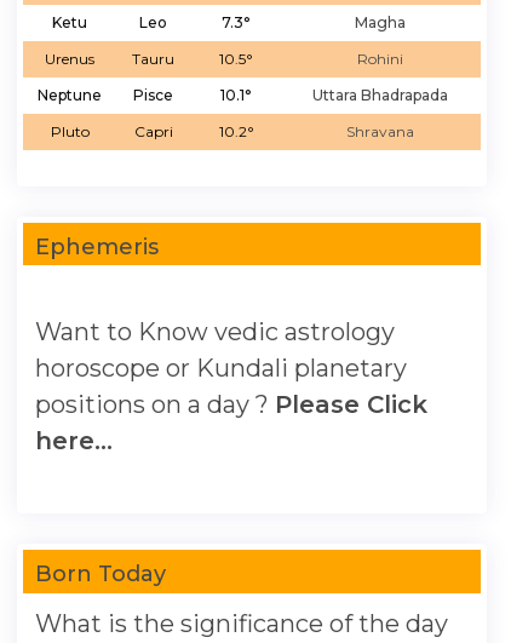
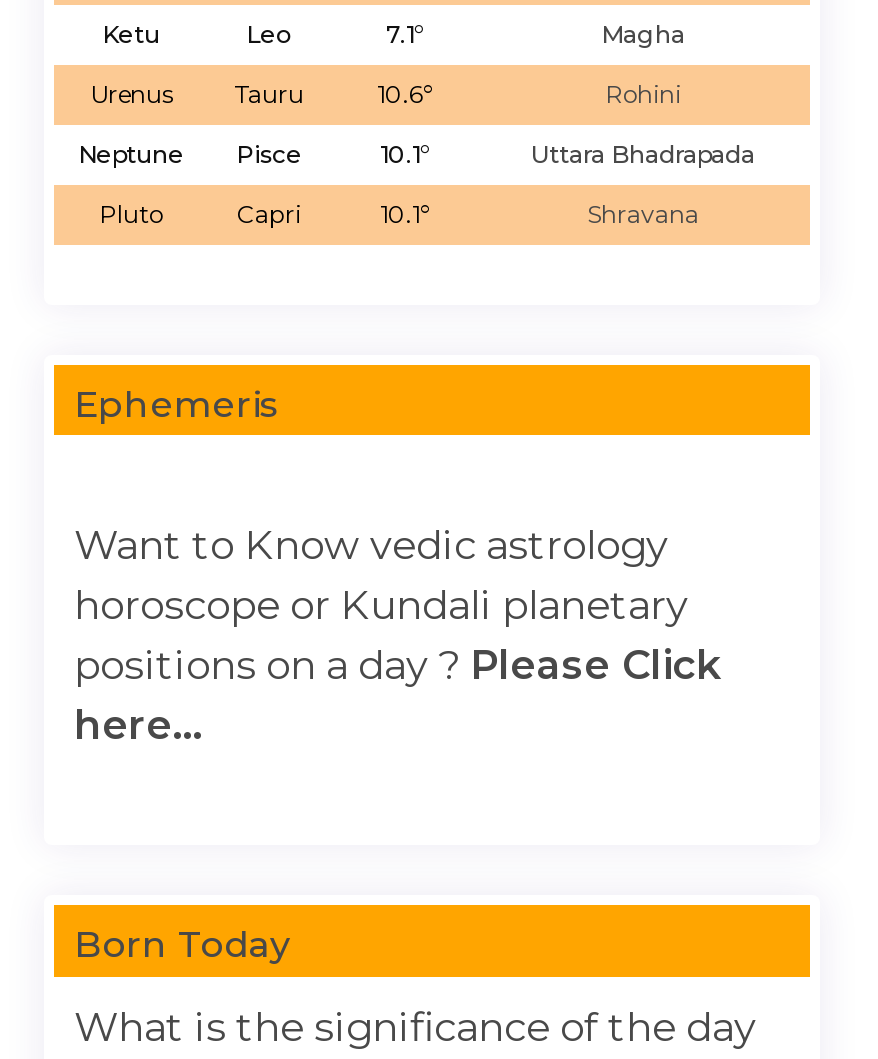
[214,13,251,31] 7.3° -> [374,18,426,48] 7.1°
[212,49,253,67] 10.5° -> [365,78,435,108] 10.6°
[211,122,254,140] 10.2° -> [368,198,432,228] 10.1°

